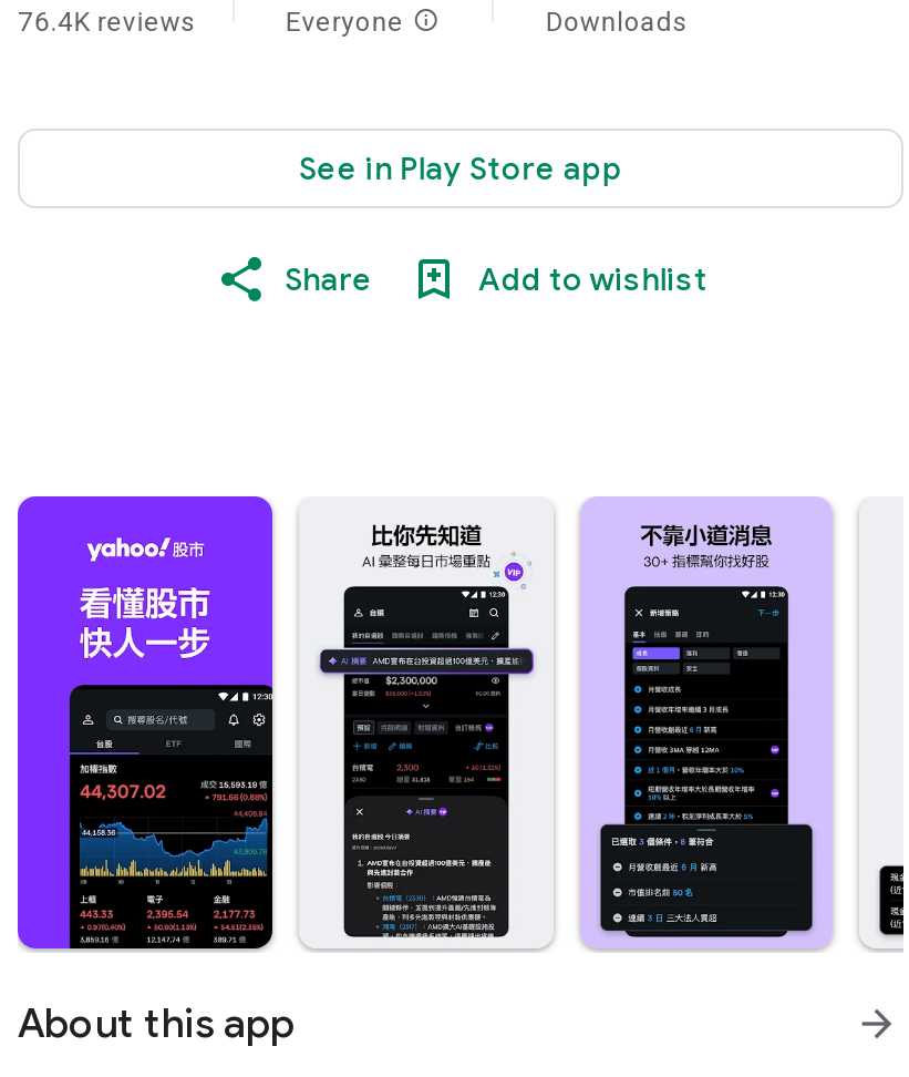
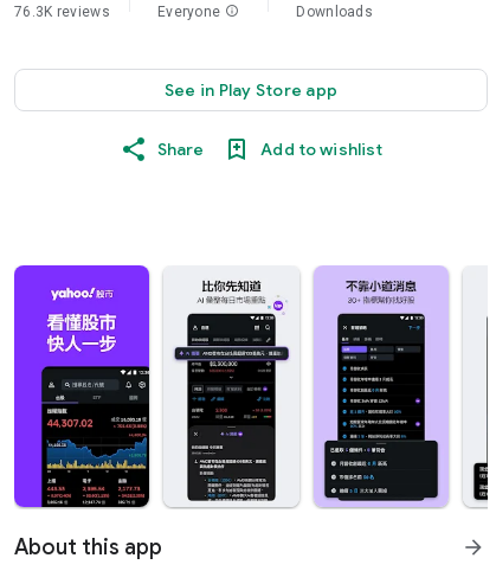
[18,7,197,38] 76.4K reviews -> [14,4,110,20] 76.3K reviews

